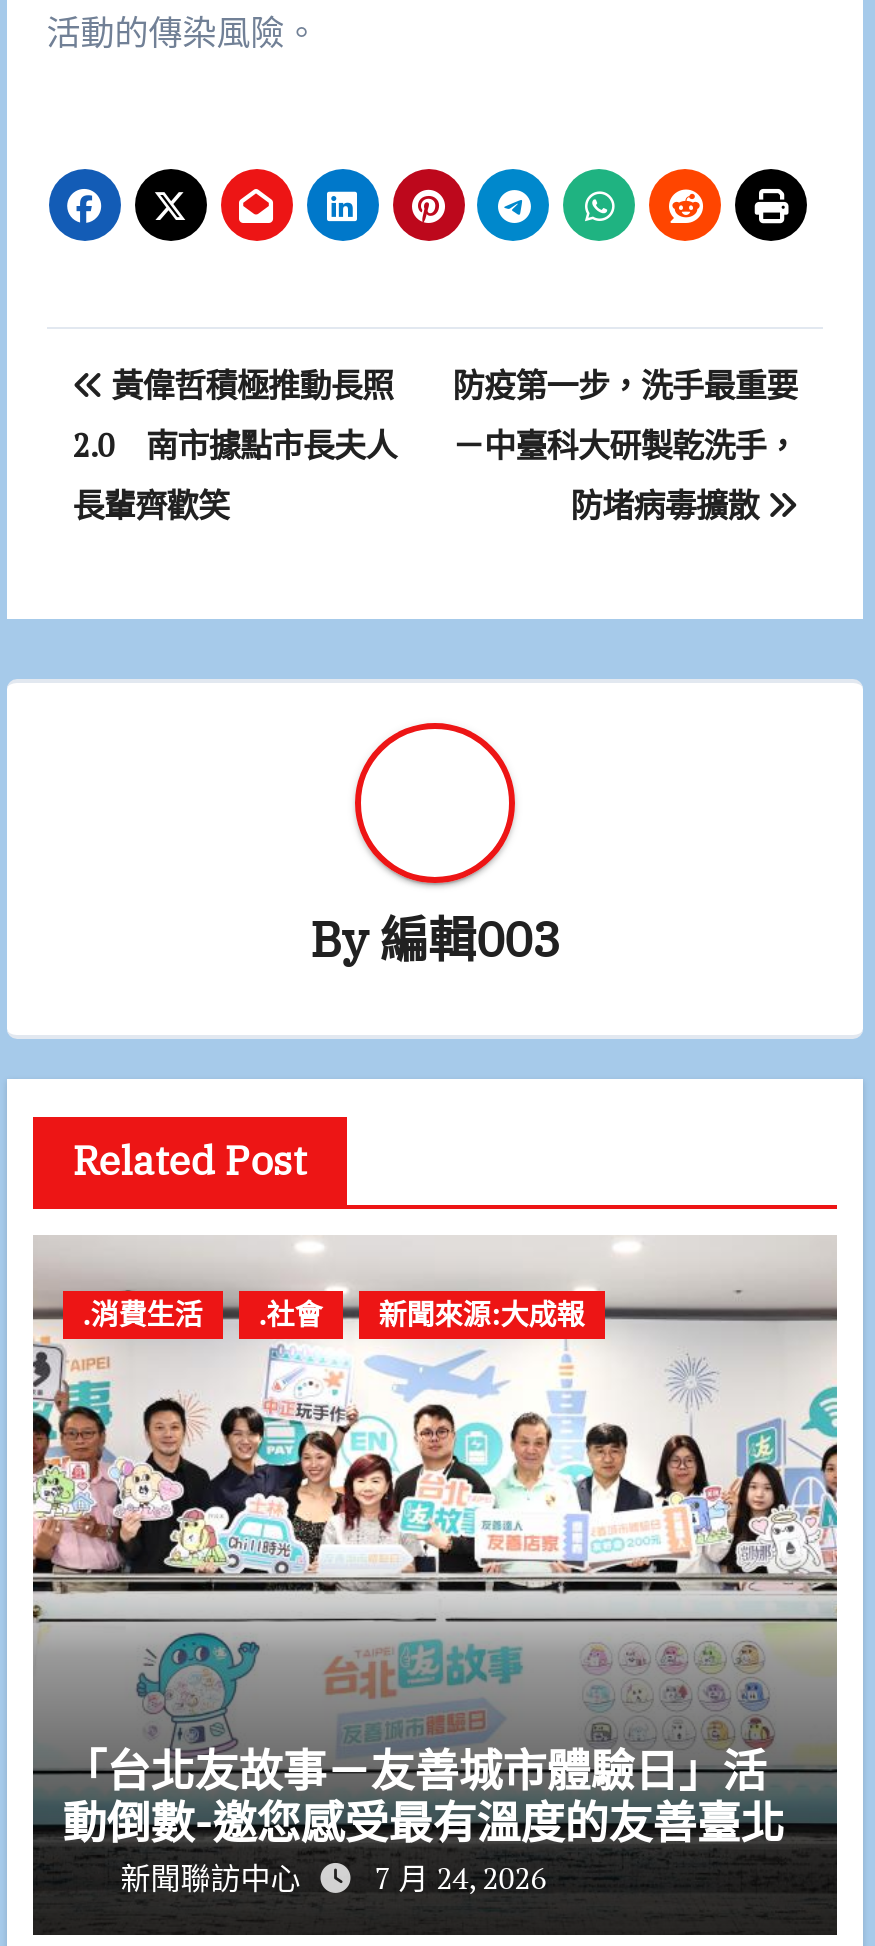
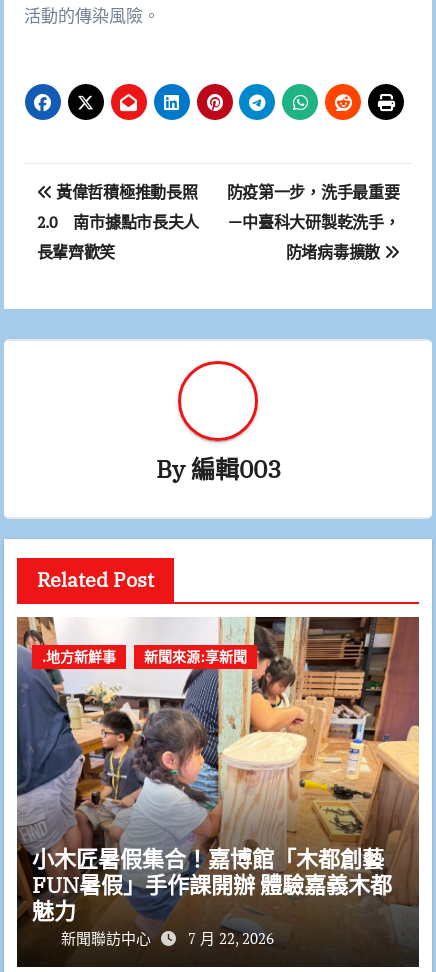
[31,1234,839,1916] [image] | .消費生活 | .社會 | 新聞來源:大成報 -> [16,616,420,918] [image] | .地方新鮮事 | 新聞來源:享新聞
[63,1741,785,1851] 「台北友故事－友善城市體驗日」活 | 動倒數-邀您感受最有溫度的友善臺北 -> [32,844,392,925] 小木匠暑假集合！嘉博館「木都創藝 | FUN暑假」手作課開辦 體驗嘉義木都 | 魅力
[121,1857,547,1897] 新聞聯訪中心 7 月 24, 2026 -> [61,928,274,948] 新聞聯訪中心 7 月 22, 2026

